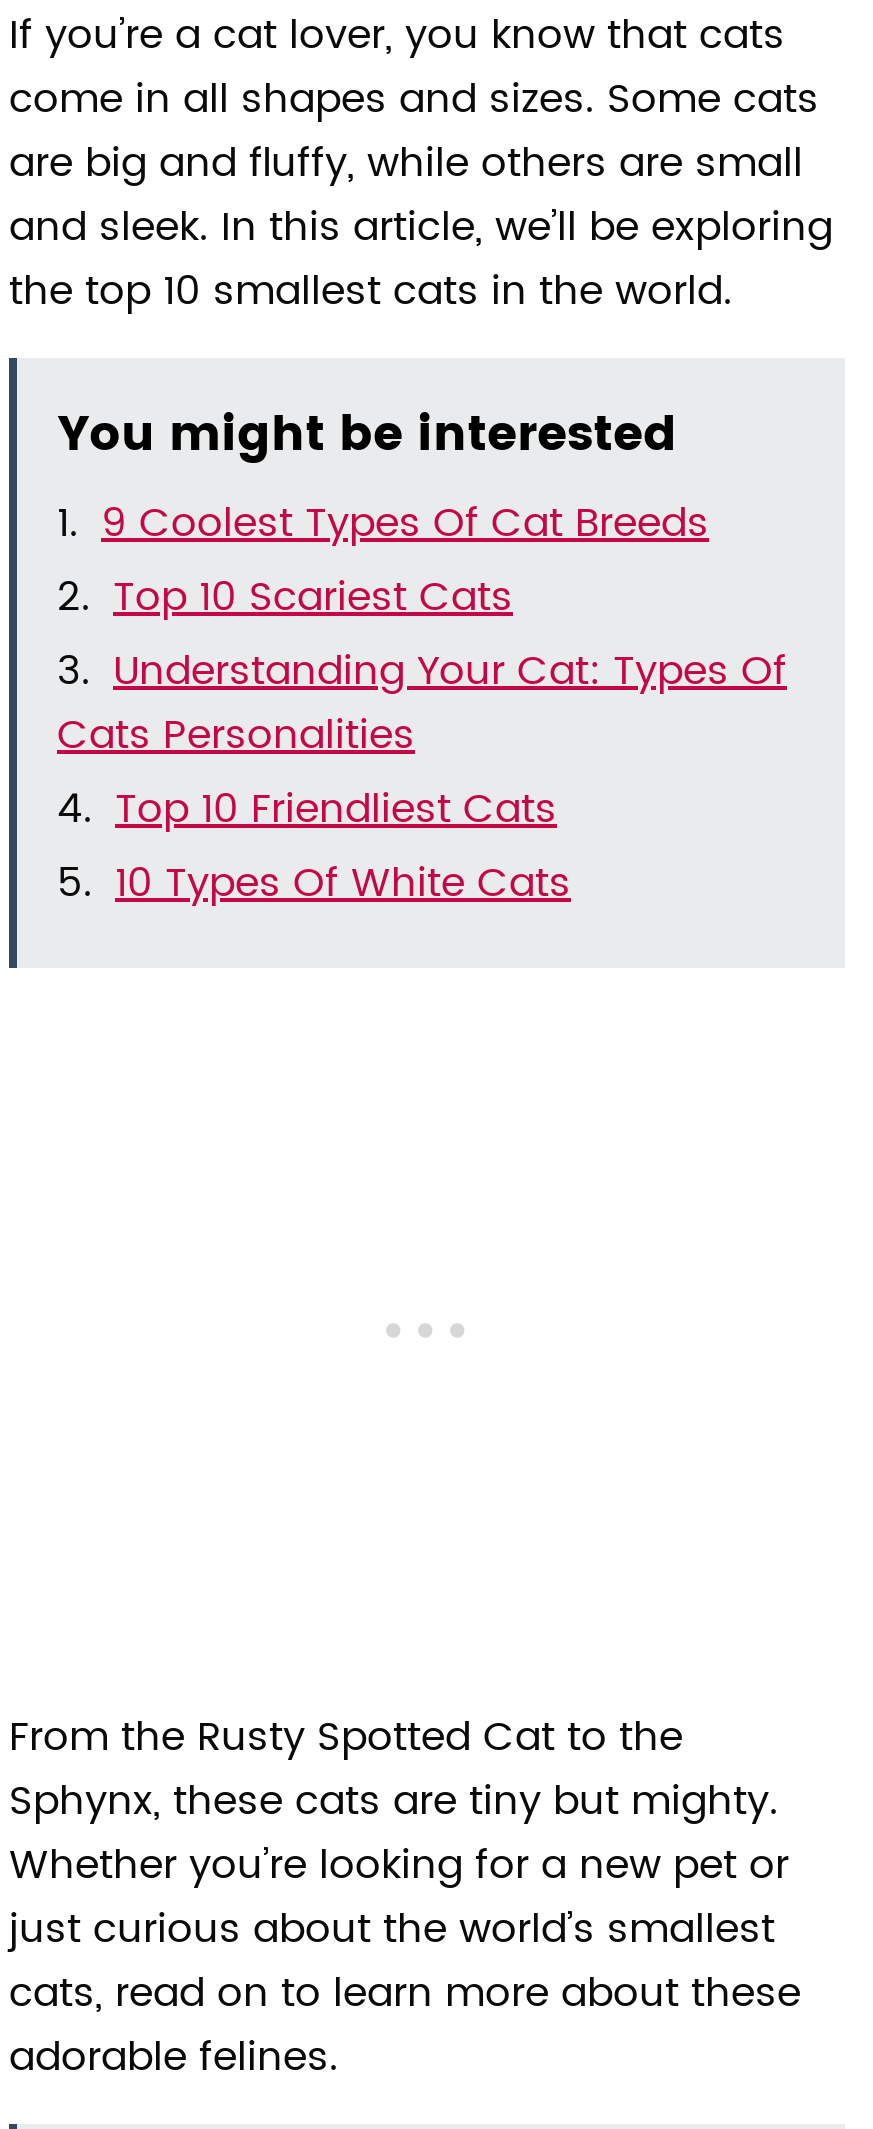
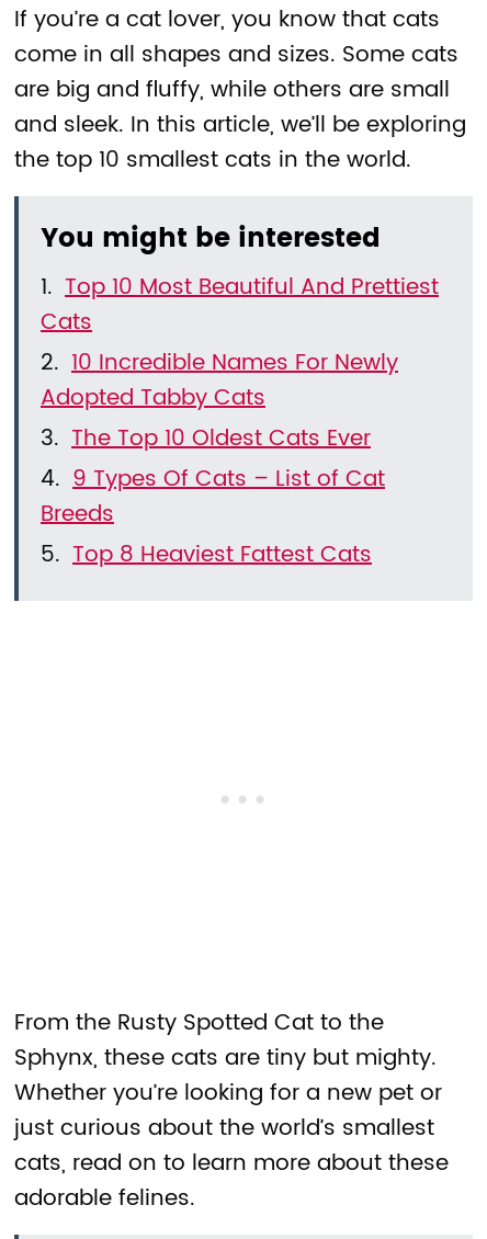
[57,492,787,918] 9 Coolest Types Of Cat Breeds | Top 10 Scariest Cats | Understanding Your Cat: Types Of | Cats Personalities | Top 10 Friendliest Cats | 10 Types Of White Cats -> [41,270,439,574] Top 10 Most Beautiful And Prettiest | Cats | 10 Incredible Names For Newly | Adopted Tabby Cats | The Top 10 Oldest Cats Ever | 9 Types Of Cats – List of Cat | Breeds | Top 8 Heaviest Fattest Cats

